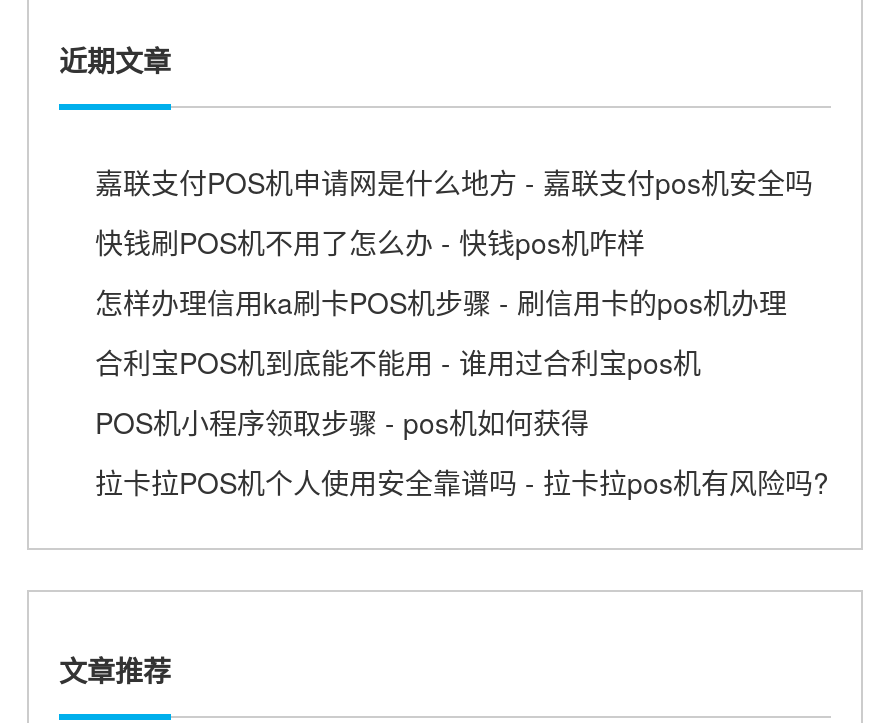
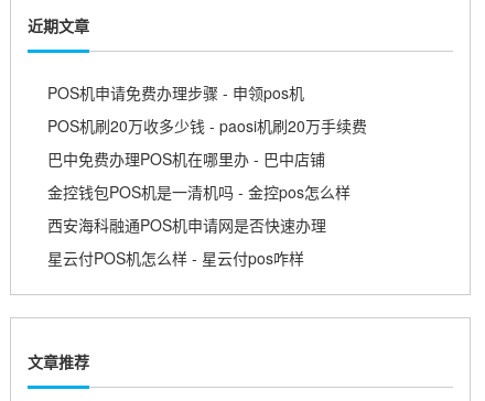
[95,162,813,202] 嘉联支付POS机申请网是什么地方 - 嘉联支付pos机安全吗 -> [47,82,304,104] POS机申请免费办理步骤 - 申领pos机
[95,222,645,262] 快钱刷POS机不用了怎么办 - 快钱pos机咋样 -> [47,115,367,137] POS机刷20万收多少钱 - paosi机刷20万手续费
[95,282,787,322] 怎样办理信用ka刷卡POS机步骤 - 刷信用卡的pos机办理 -> [47,148,325,170] 巴中免费办理POS机在哪里办 - 巴中店铺
[95,342,701,382] 合利宝POS机到底能不能用 - 谁用过合利宝pos机 -> [47,181,351,203] 金控钱包POS机是一清机吗 - 金控pos怎么样
[95,402,589,442] POS机小程序领取步骤 - pos机如何获得 -> [47,214,326,236] 西安海科融通POS机申请网是否快速办理
[95,462,829,502] 拉卡拉POS机个人使用安全靠谱吗 - 拉卡拉pos机有风险吗? -> [47,247,304,269] 星云付POS机怎么样 - 星云付pos咋样

